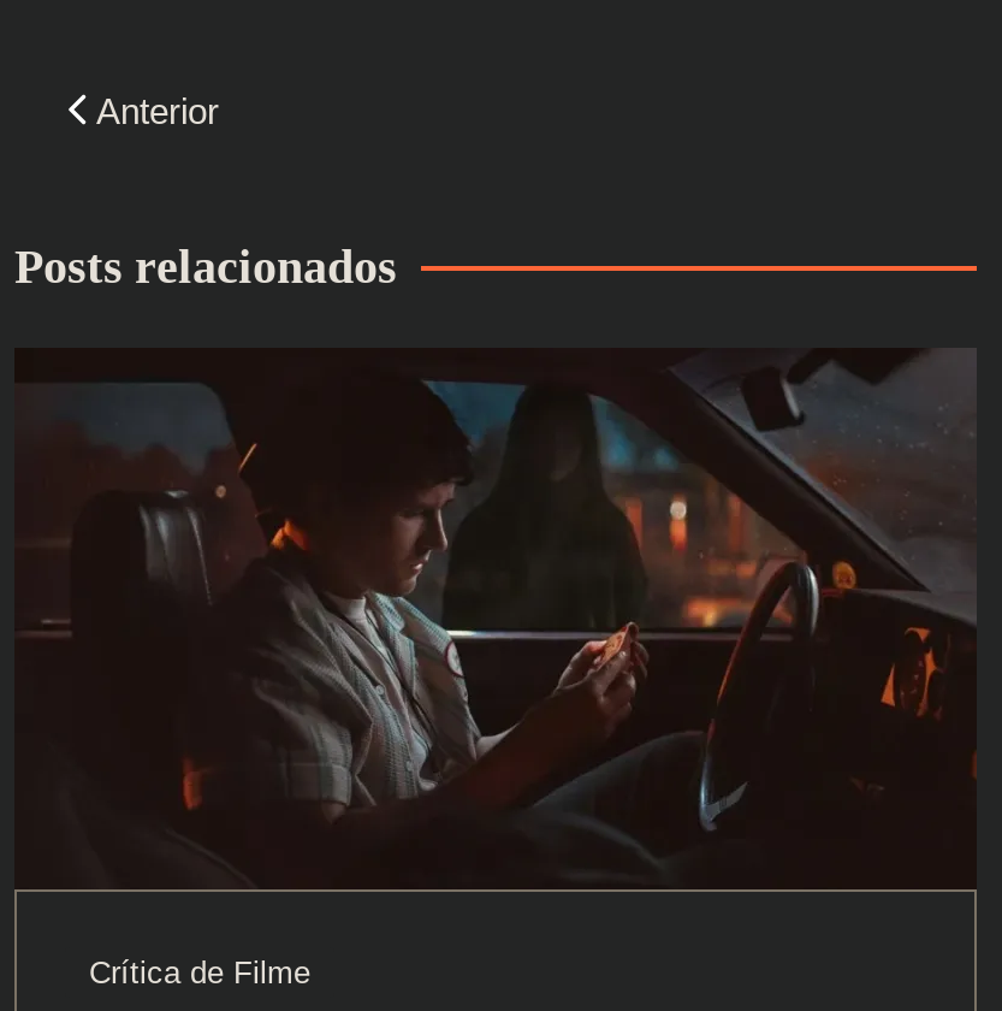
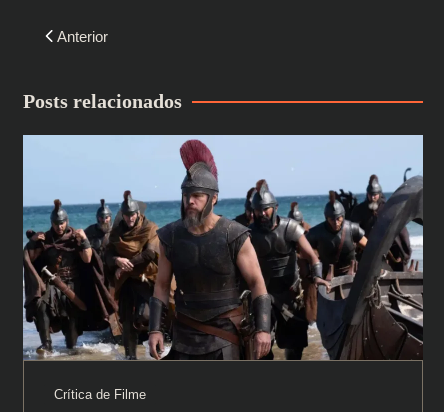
[12,345,979,889] [image] -> [22,134,424,361] [image]

